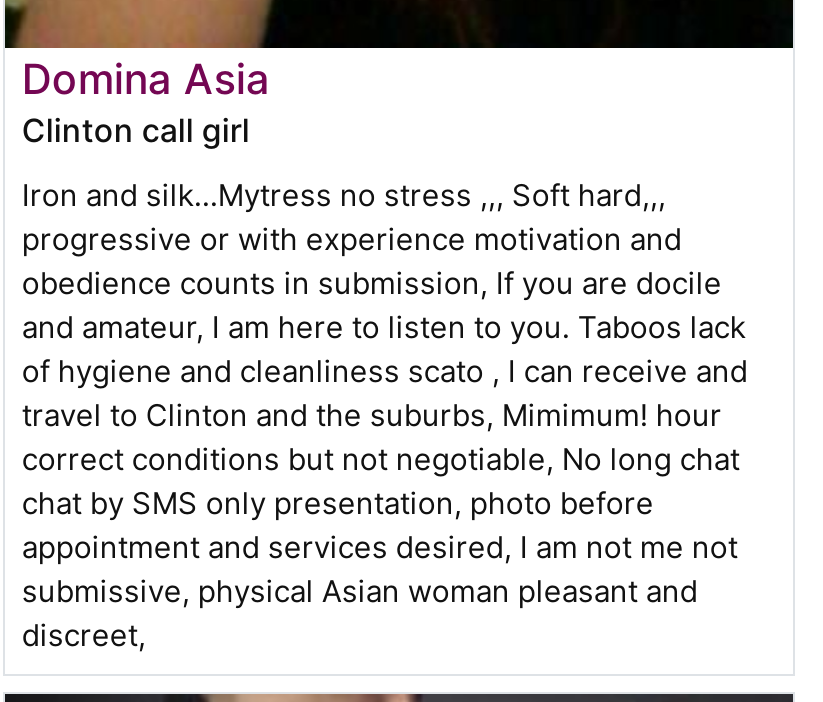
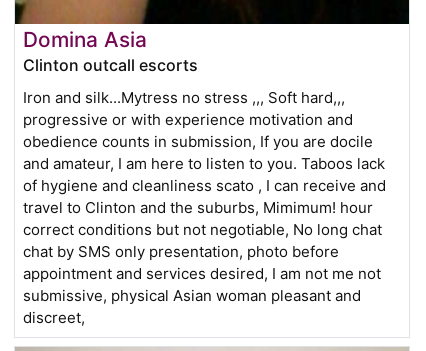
[22,110,250,150] Clinton call girl -> [23,55,198,75] Clinton outcall escorts

